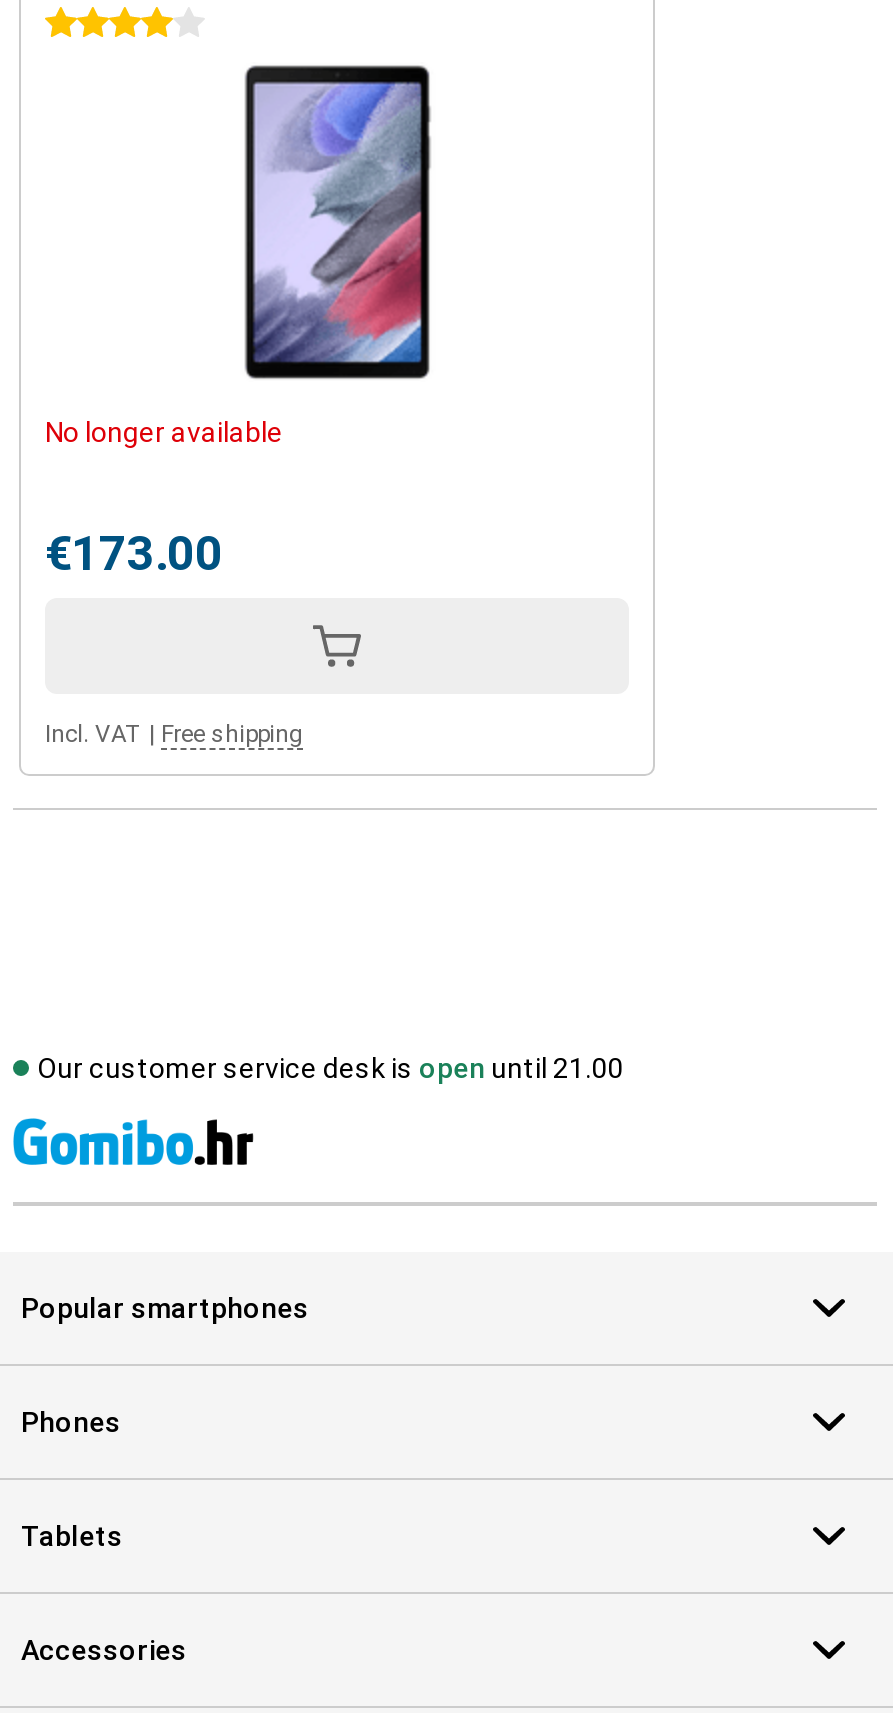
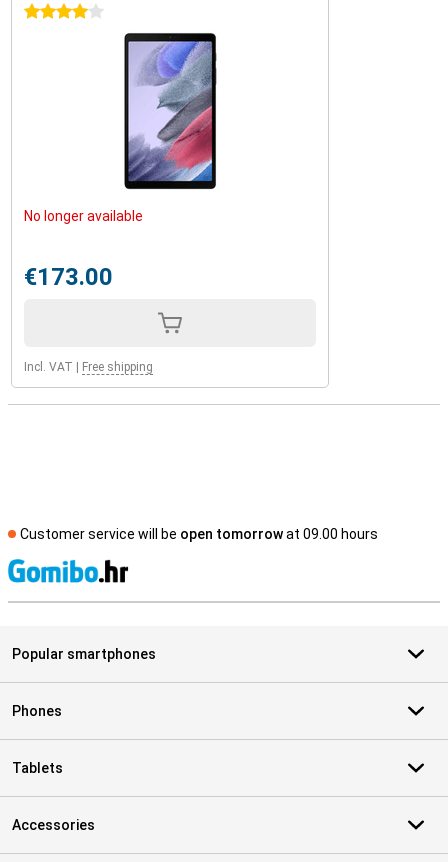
[37,1052,623,1084] Our customer service desk is open until 21.00 -> [20,526,378,542] Customer service will be open tomorrow at 09.00 hours

